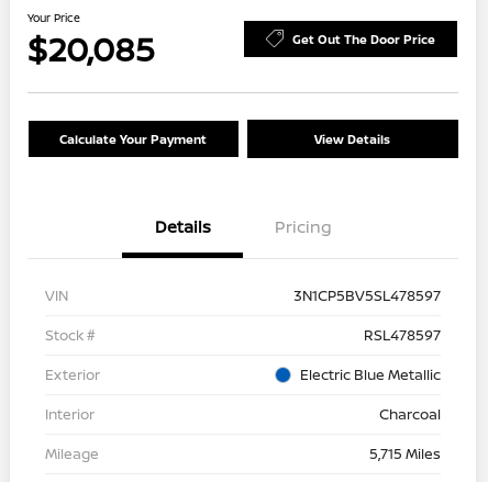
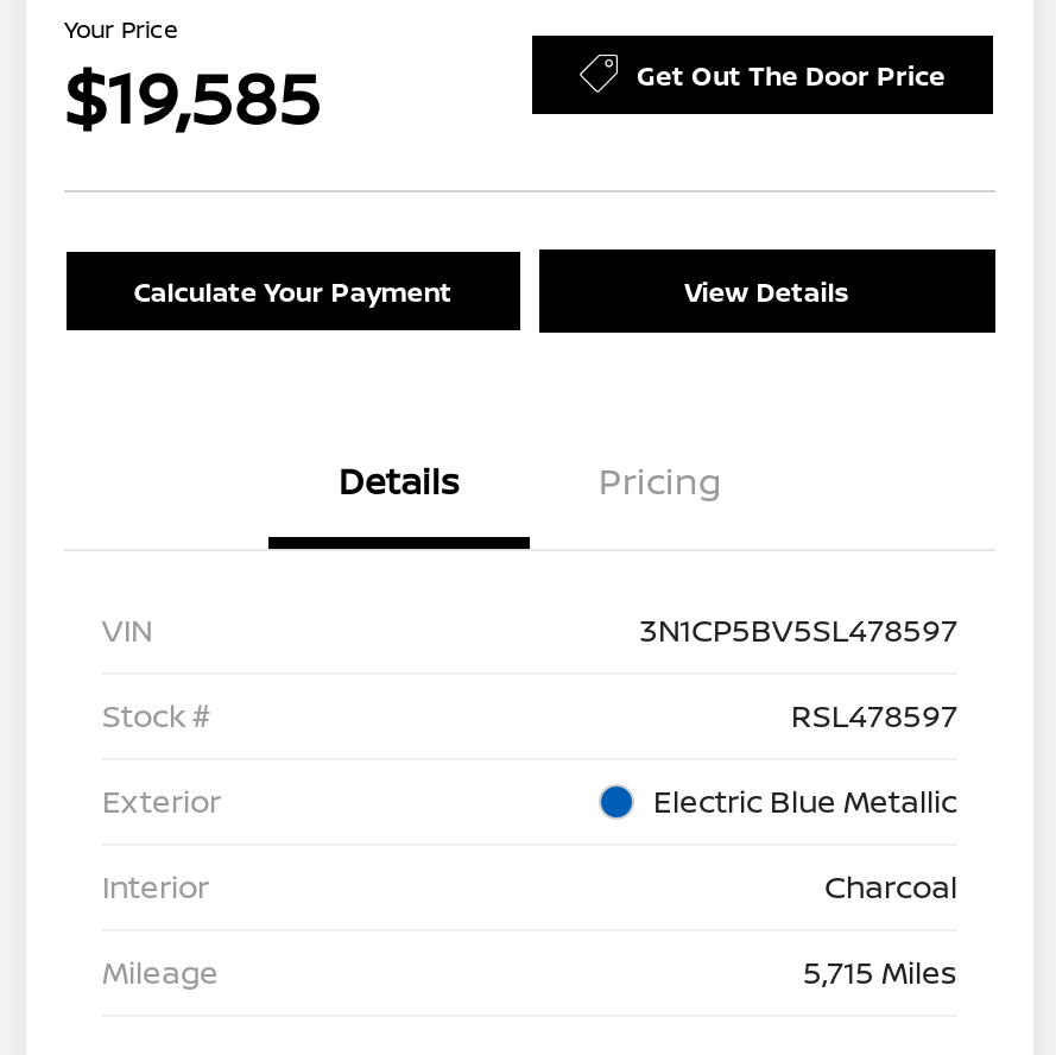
[27,27,155,72] $20,085 -> [64,48,321,145] $19,585

